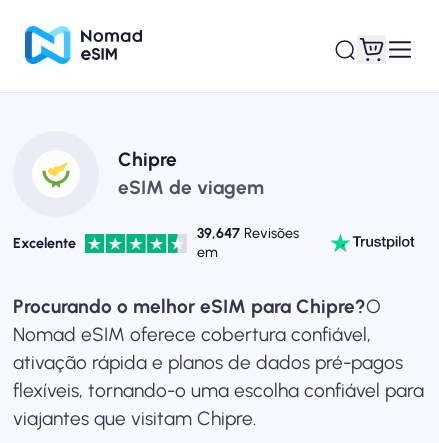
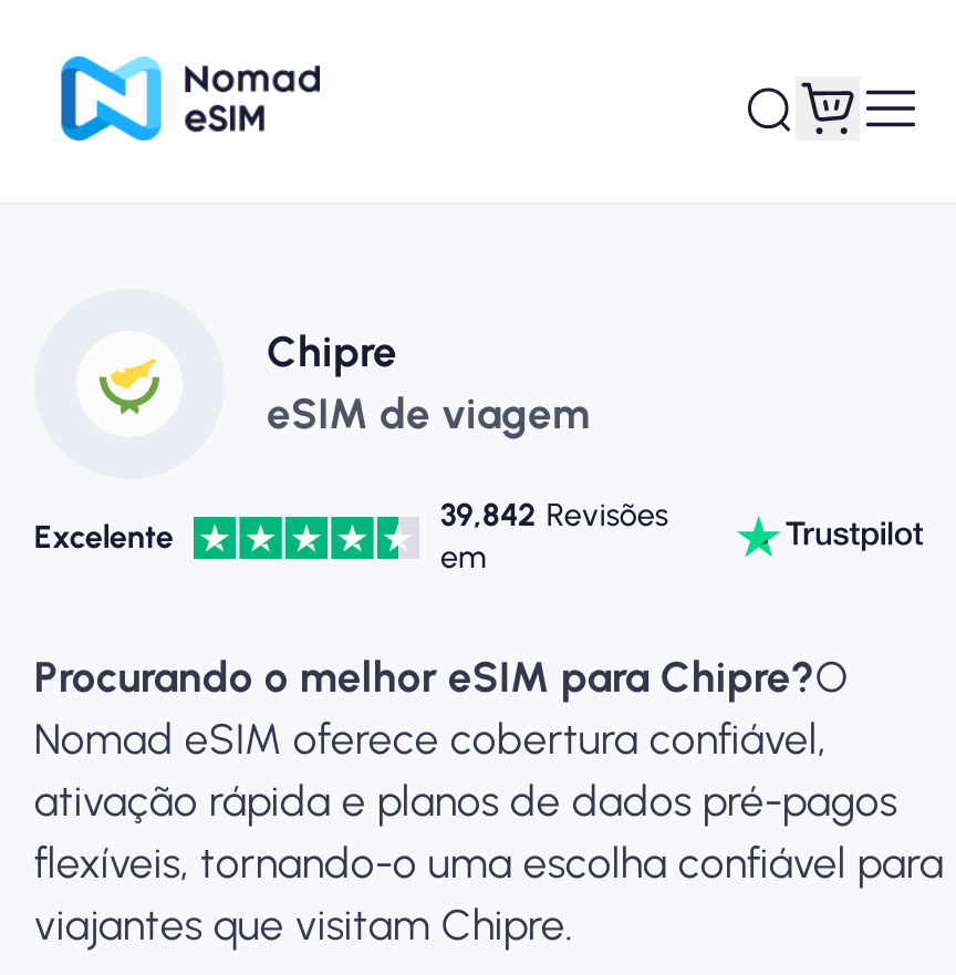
[196,224,299,242] 39,647 Revisões -> [440,495,668,535] 39,842 Revisões

